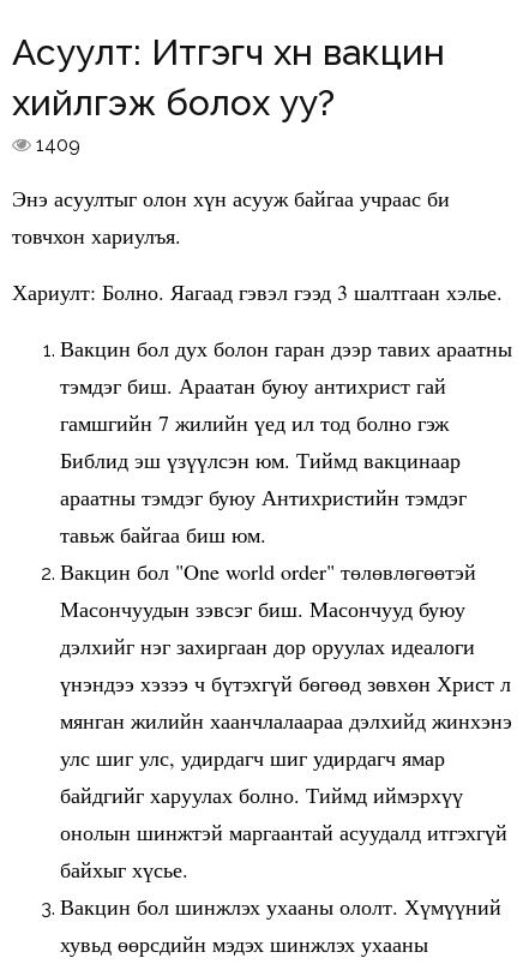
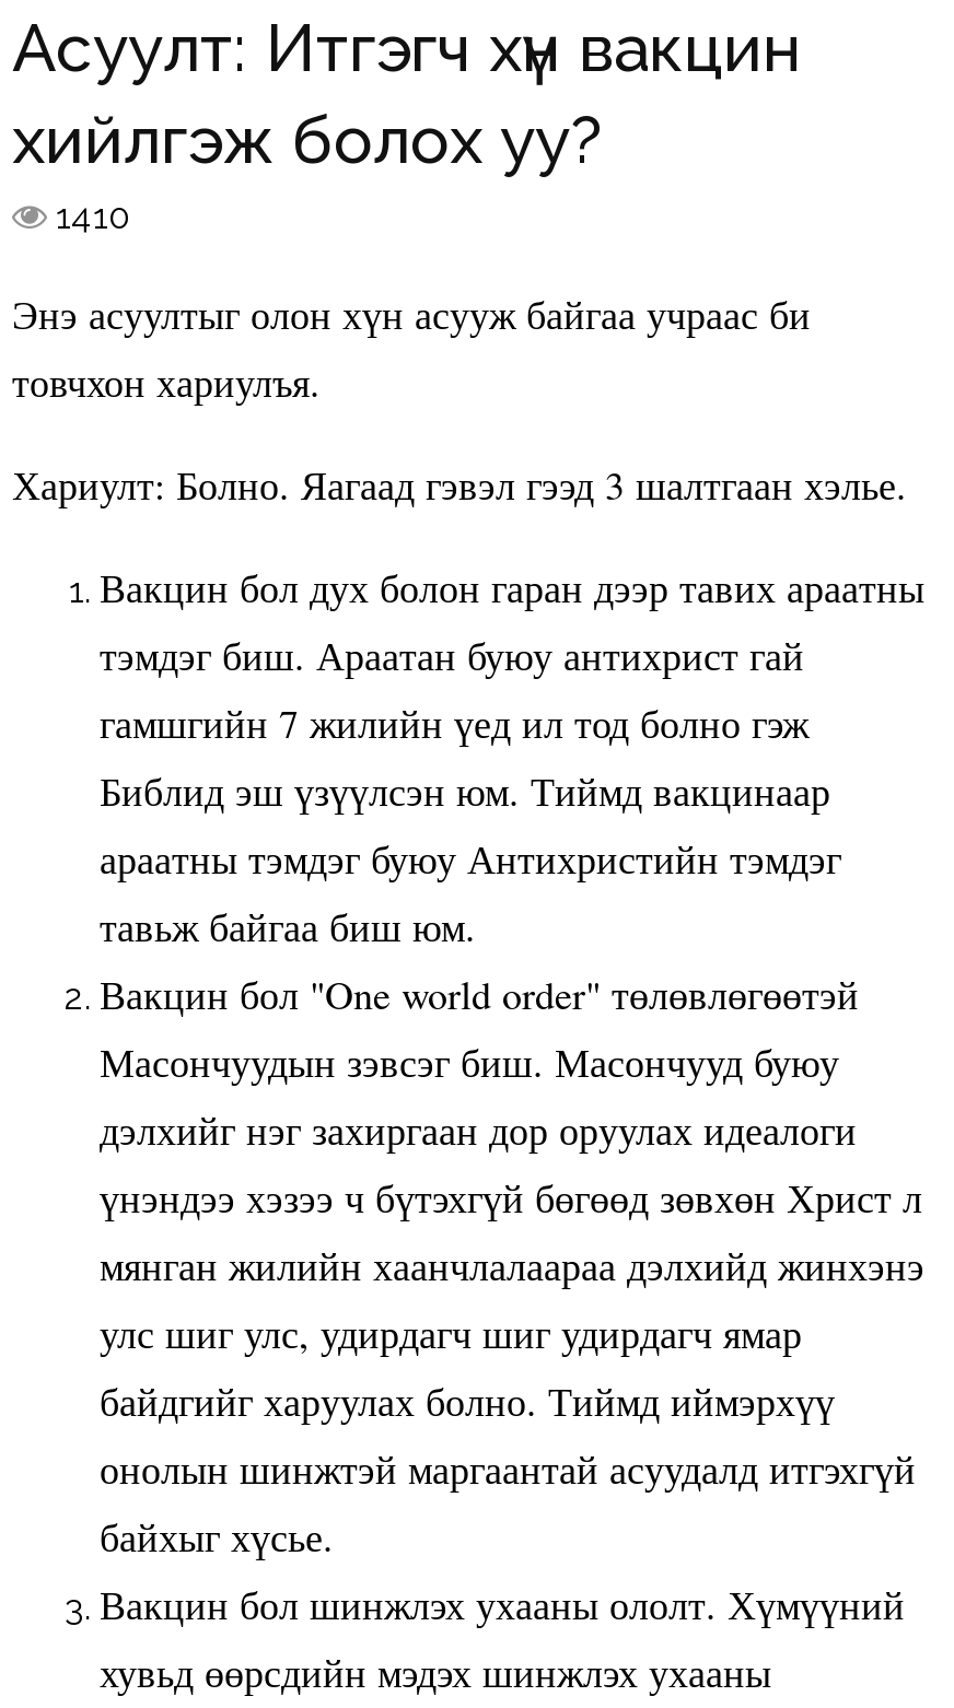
[31,133,80,156] 1409 -> [47,196,130,237] 1410

